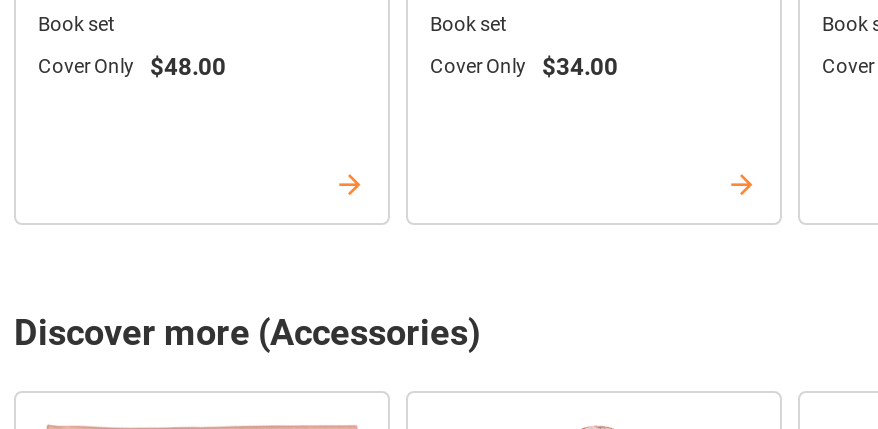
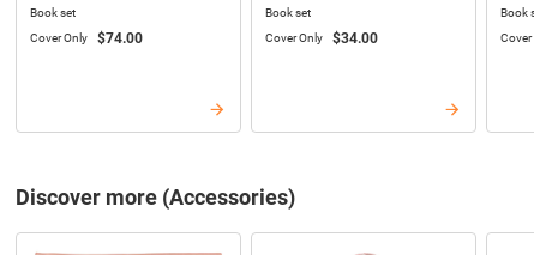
[150,49,226,81] $‌48.00 -> [97,28,143,47] $‌74.00

